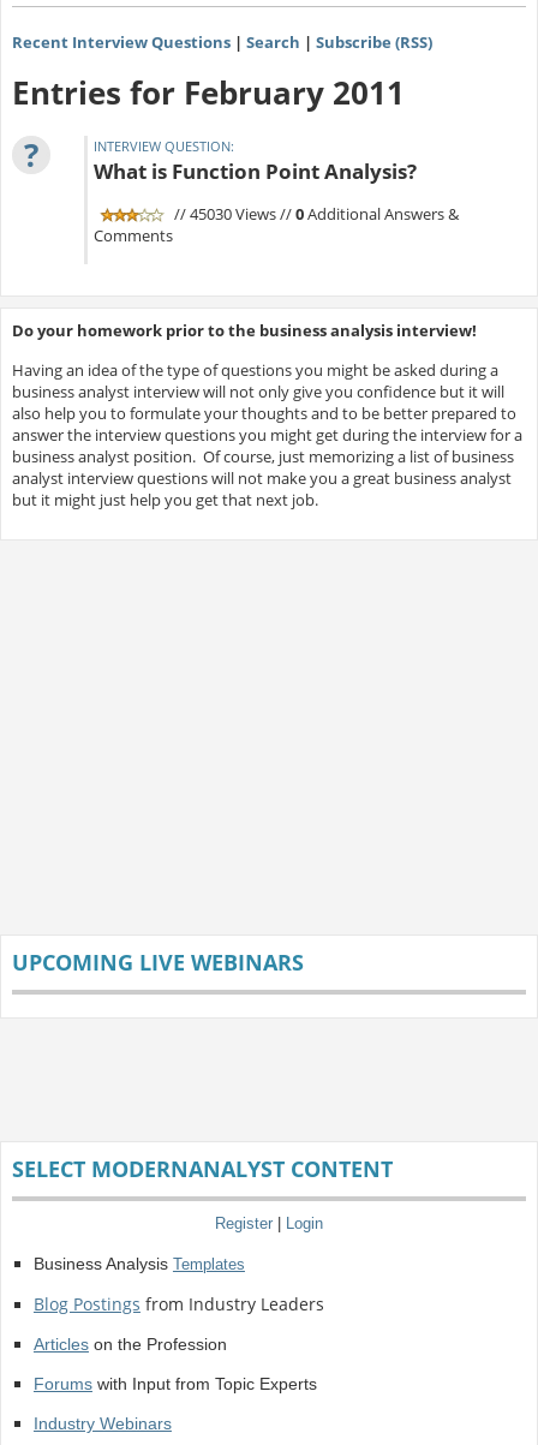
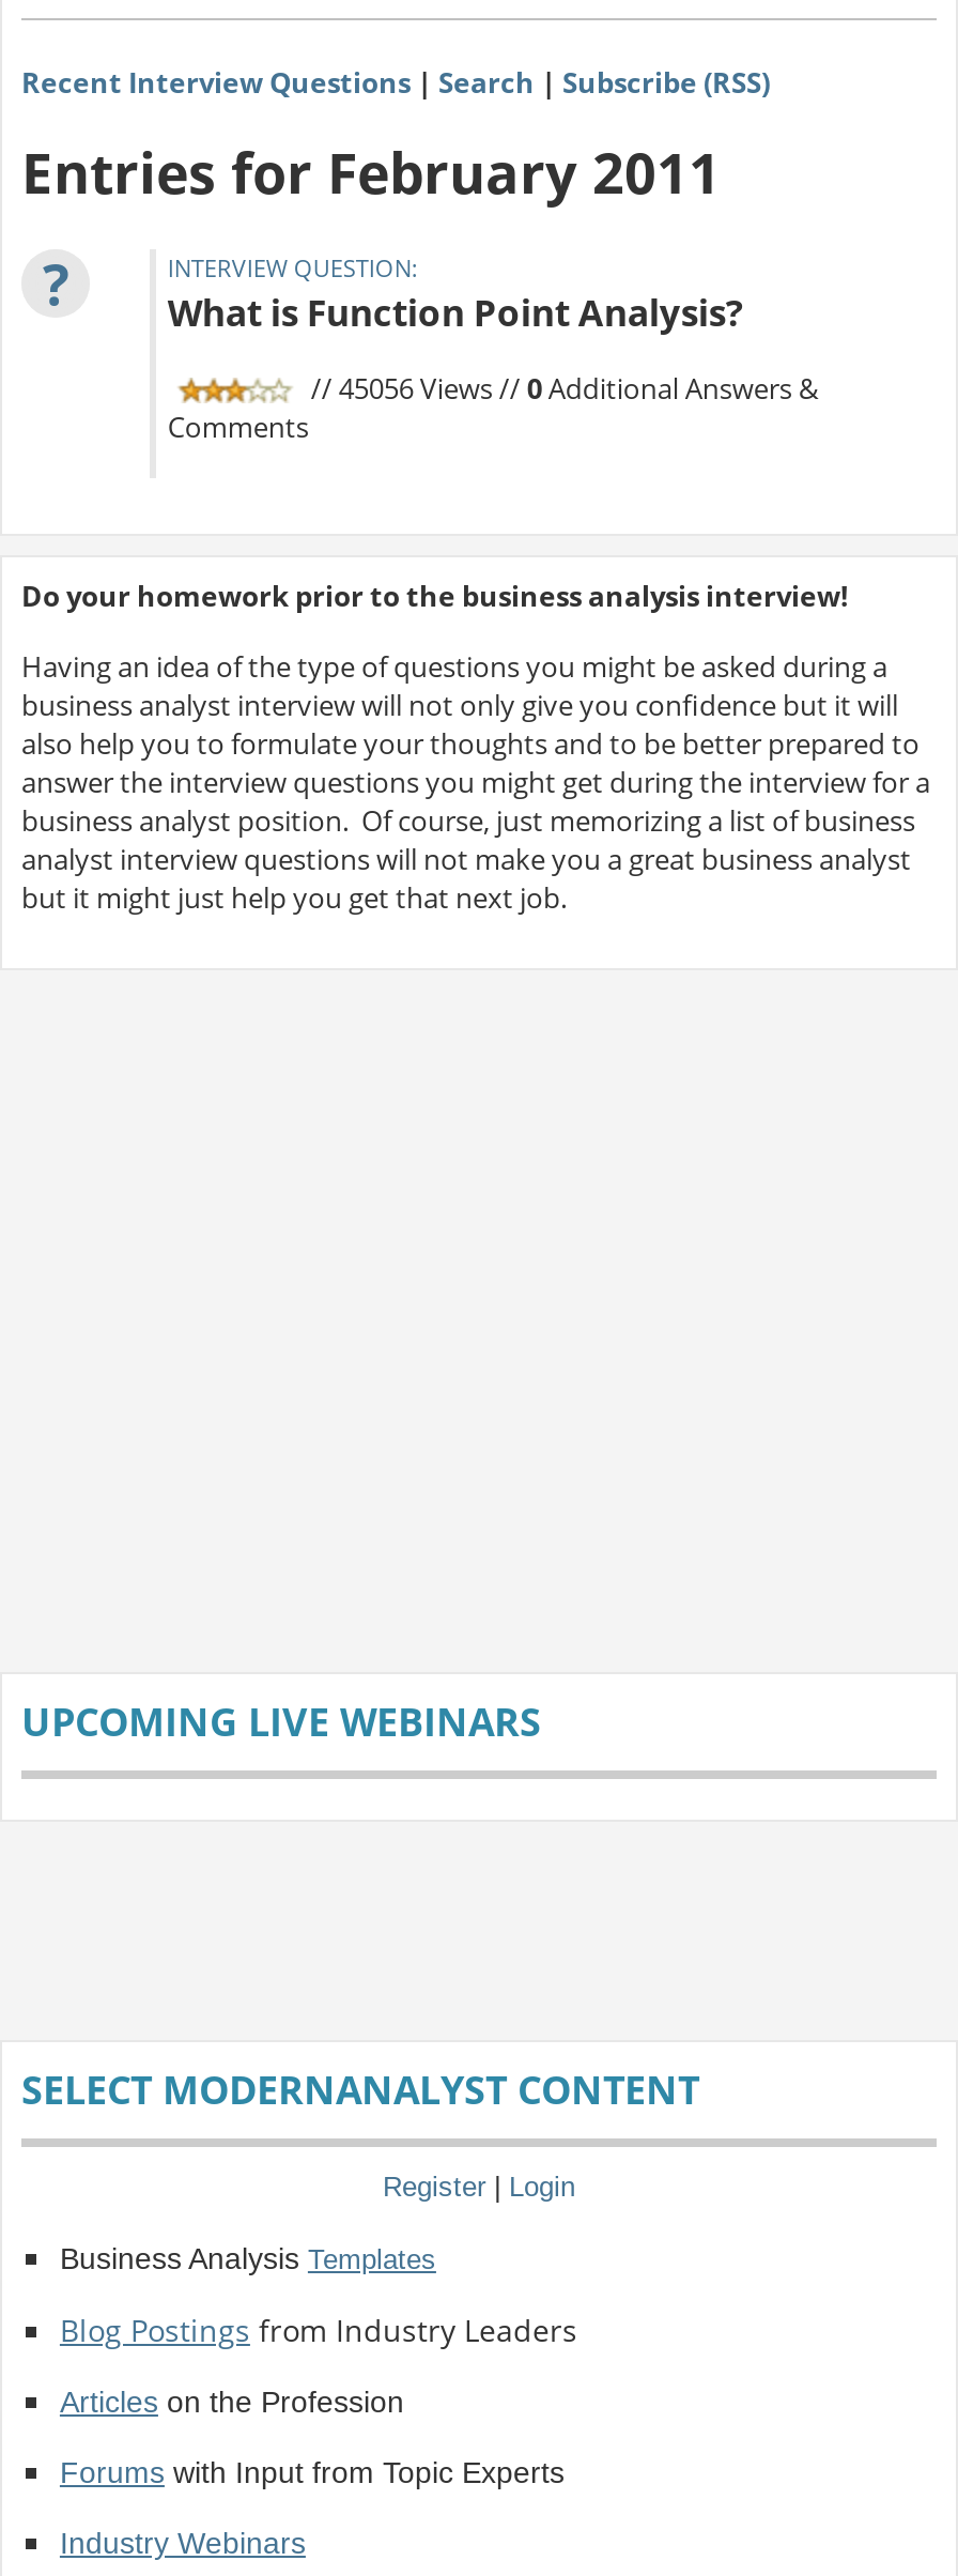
[171,203,459,224] // 45030 Views // 0Additional Answers & -> [305,369,818,407] // 45056 Views // 0Additional Answers &

